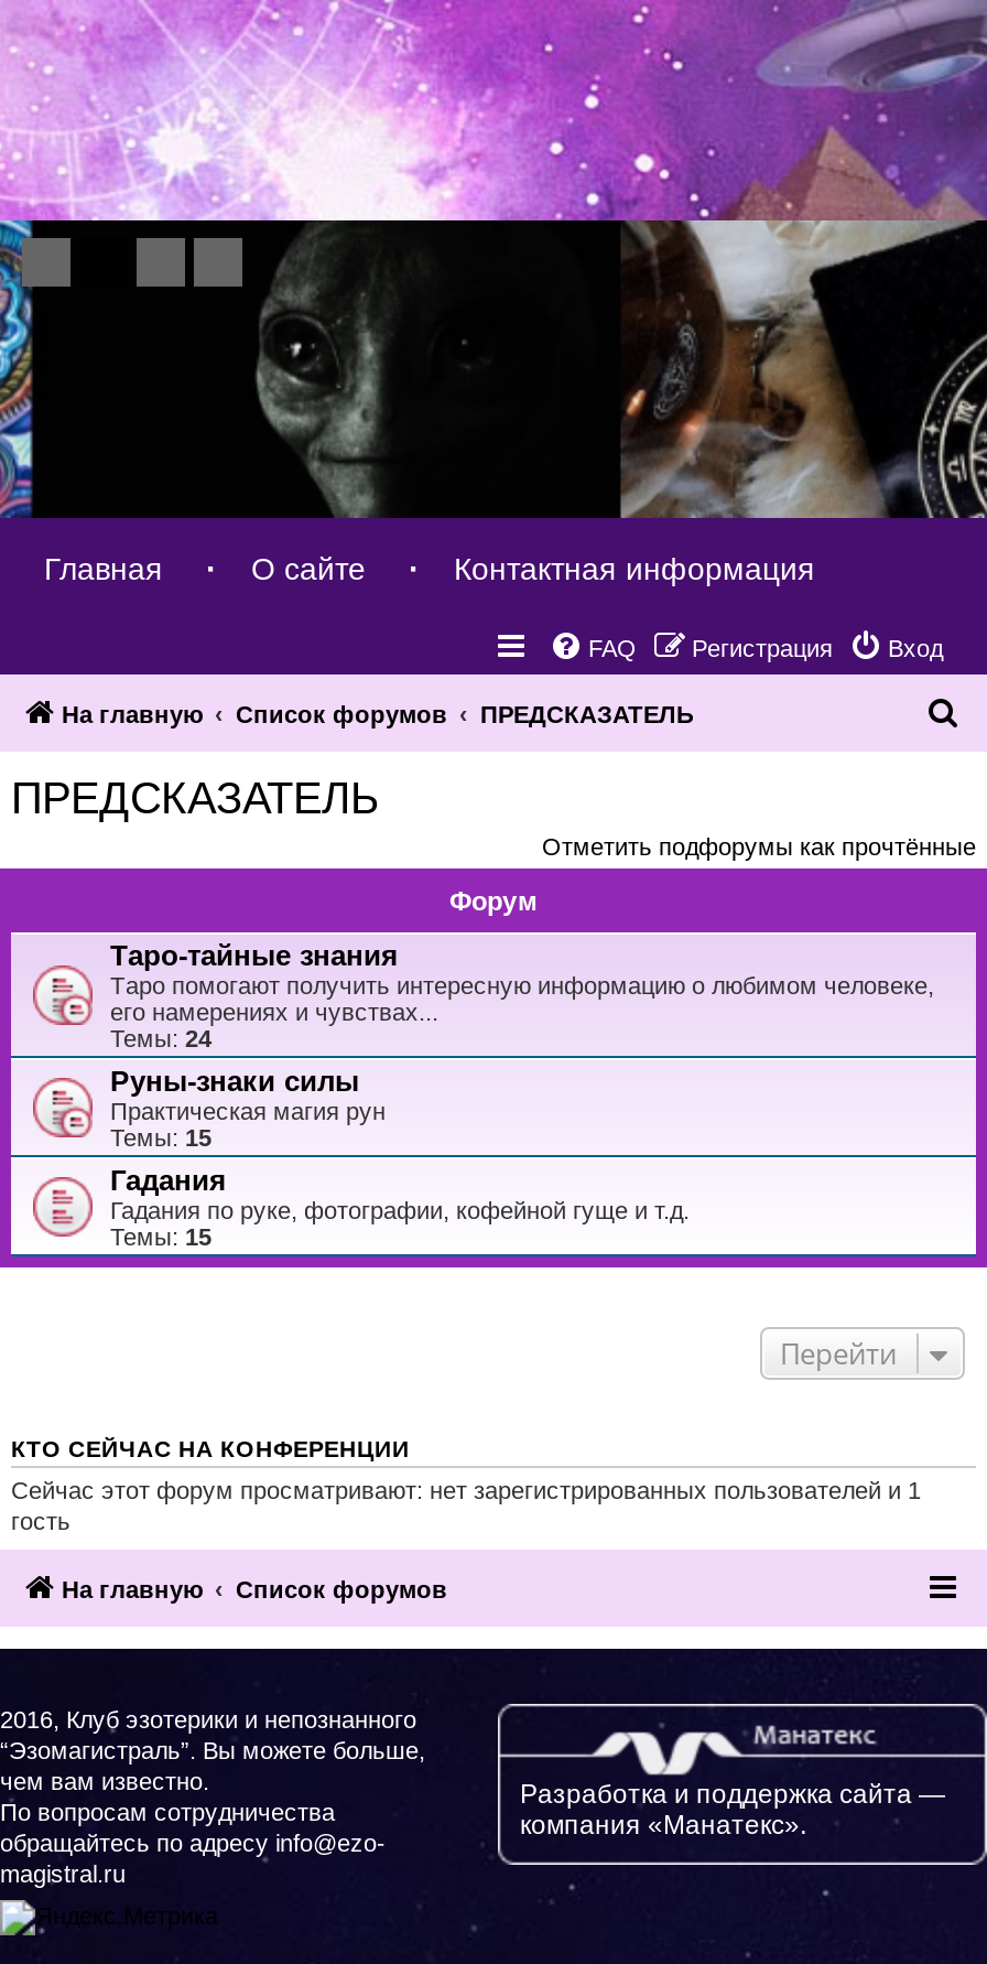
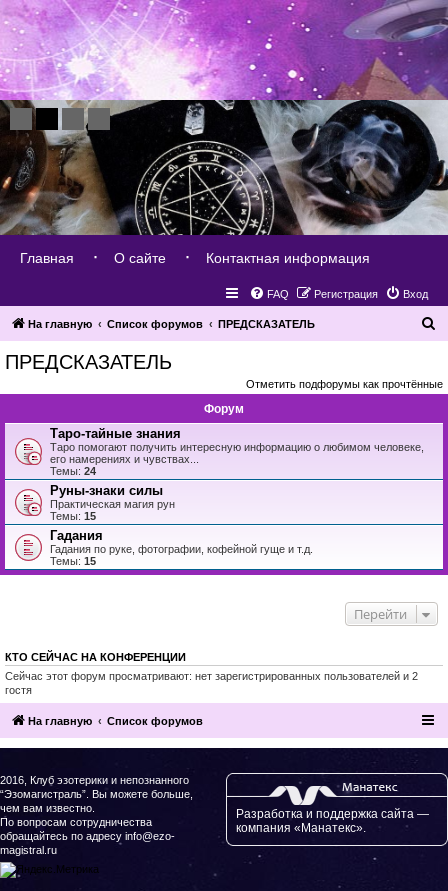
[7,218,980,520] [image] -> [3,99,445,236] [image]
[11,1477,921,1534] Сейчас этот форум просматривают: нет зарегистрированных пользователей и 1 | гость -> [5,670,418,696] Сейчас этот форум просматривают: нет зарегистрированных пользователей и 2 | гостя

